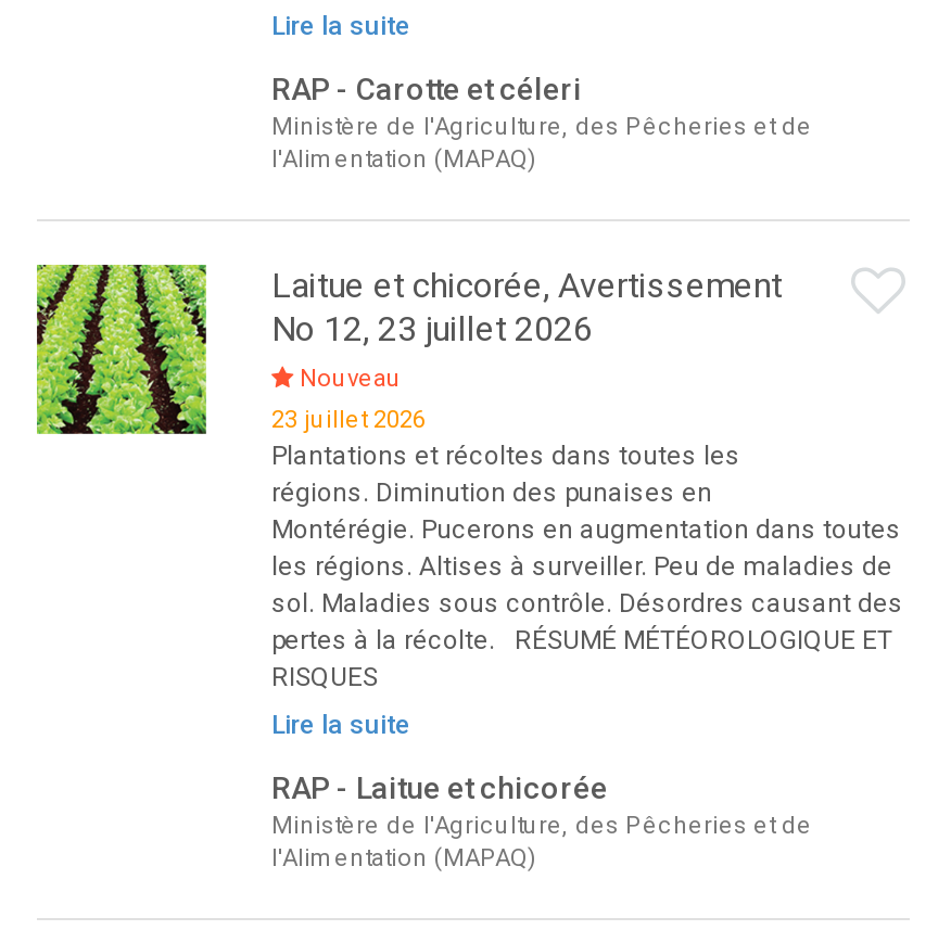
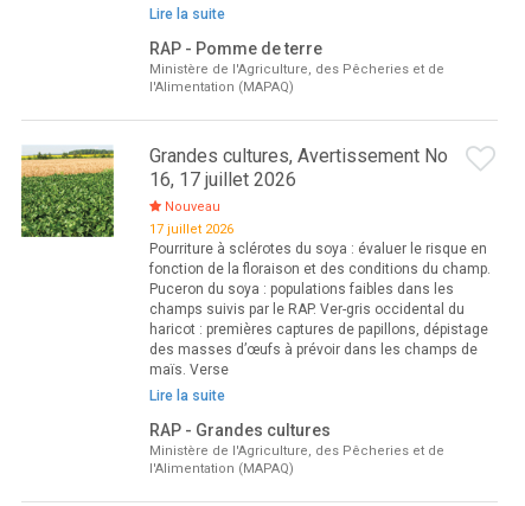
[271,72,582,106] RAP - Carotte et céleri -> [149,39,322,58] RAP - Pomme de terre
[35,263,782,436] [image] | Laitue et chicorée, Avertissement | No 12, 23 juillet 2026 -> [20,145,448,238] [image] | Grandes cultures, Avertissement No | 16, 17 juillet 2026
[271,406,903,692] 23 juillet 2026 | Plantations et récoltes dans toutes les | régions. Diminution des punaises en | Montérégie. Pucerons en augmentation dans toutes | les régions. Altises à surveiller. Peu de maladies de | sol. Maladies sous contrôle. Désordres causant des | pertes à la récolte. RÉSUMÉ MÉTÉOROLOGIQUE ET | RISQUES -> [149,222,491,378] 17 juillet 2026 | Pourriture à sclérotes du soya : évaluer le risque en | fonction de la floraison et des conditions du champ. | Puceron du soya : populations faibles dans les | champs suivis par le RAP. Ver-gris occidental du | haricot : premières captures de papillons, dépistage | des masses d’œufs à prévoir dans les champs de | maïs. Verse
[271,770,608,805] RAP - Laitue et chicorée -> [149,421,331,440] RAP - Grandes cultures

